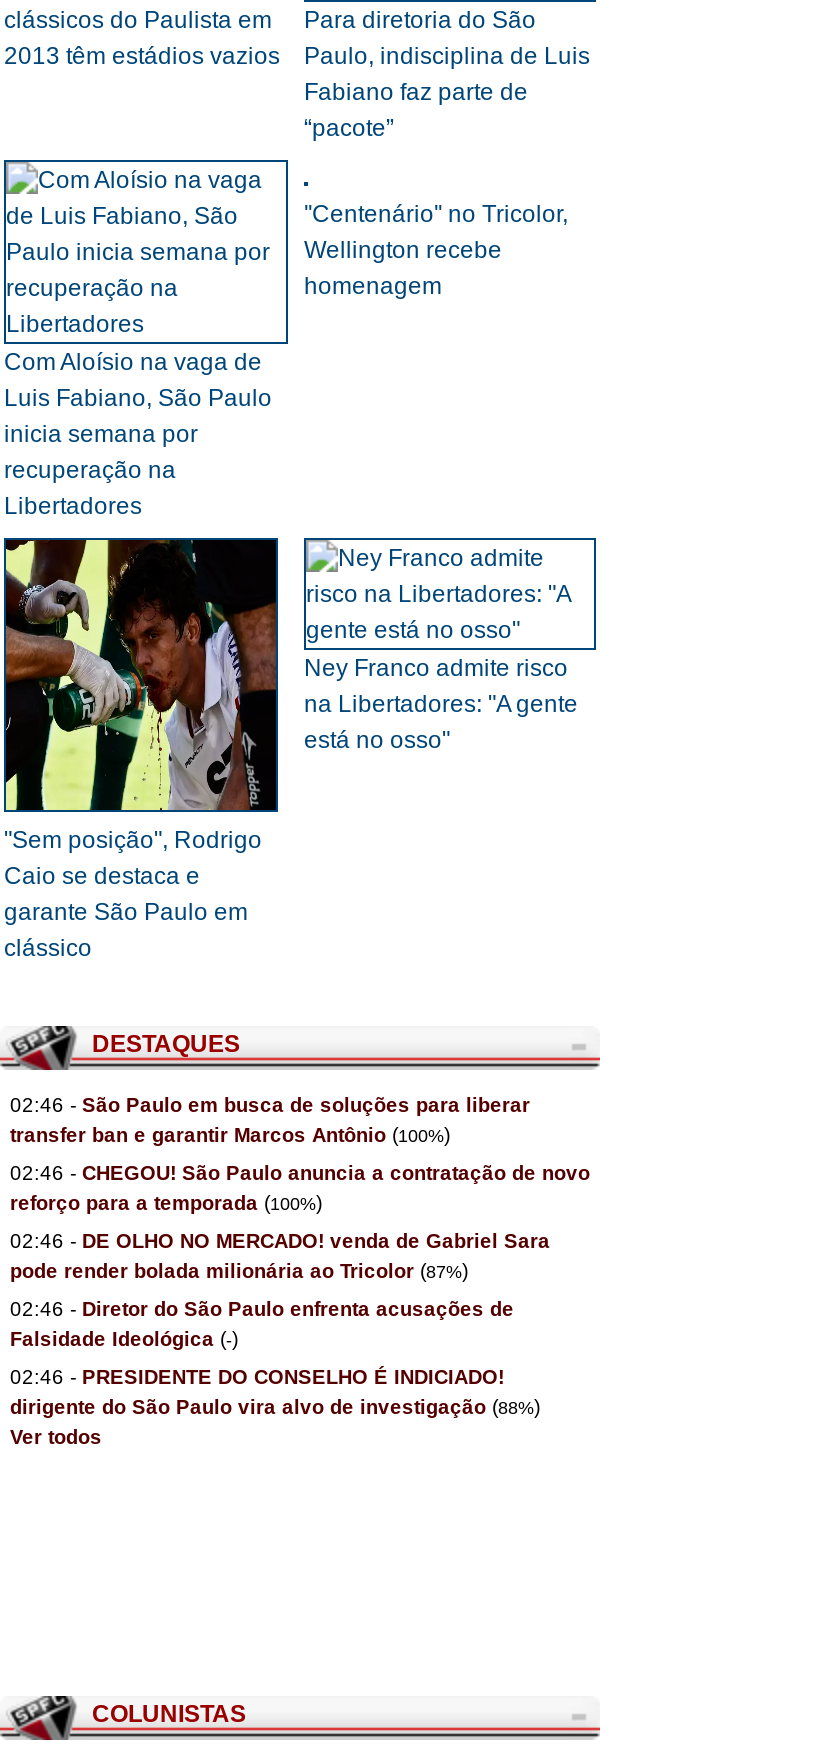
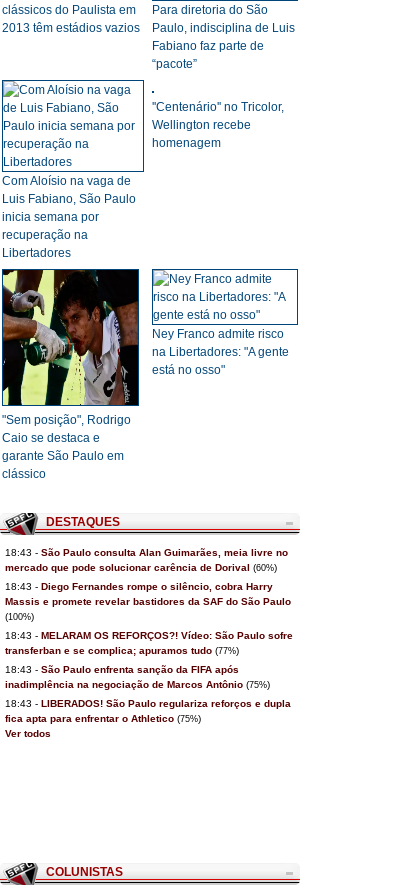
[10,1094,530,1146] 02:46 - São Paulo em busca de soluções para liberar | transfer ban e garantir Marcos Antônio (100%) -> [5,547,288,573] 18:43 - São Paulo consulta Alan Guimarães, meia livre no | mercado que pode solucionar carência de Dorival (60%)
[10,1162,590,1214] 02:46 - CHEGOU! São Paulo anuncia a contratação de novo | reforço para a temporada (100%) -> [5,581,291,622] 18:43 - Diego Fernandes rompe o silêncio, cobra Harry | Massis e promete revelar bastidores da SAF do São Paulo | (100%)
[10,1230,550,1282] 02:46 - DE OLHO NO MERCADO! venda de Gabriel Sara | pode render bolada milionária ao Tricolor (87%) -> [5,630,293,656] 18:43 - MELARAM OS REFORÇOS?! Vídeo: São Paulo sofre | transferban e se complica; apuramos tudo (77%)
[10,1298,514,1350] 02:46 - Diretor do São Paulo enfrenta acusações de | Falsidade Ideológica (-) -> [5,664,270,690] 18:43 - São Paulo enfrenta sanção da FIFA após | inadimplência na negociação de Marcos Antônio (75%)
[10,1366,540,1418] 02:46 - PRESIDENTE DO CONSELHO É INDICIADO! | dirigente do São Paulo vira alvo de investigação (88%) -> [5,698,291,724] 18:43 - LIBERADOS! São Paulo regulariza reforços e dupla | fica apta para enfrentar o Athletico (75%)

